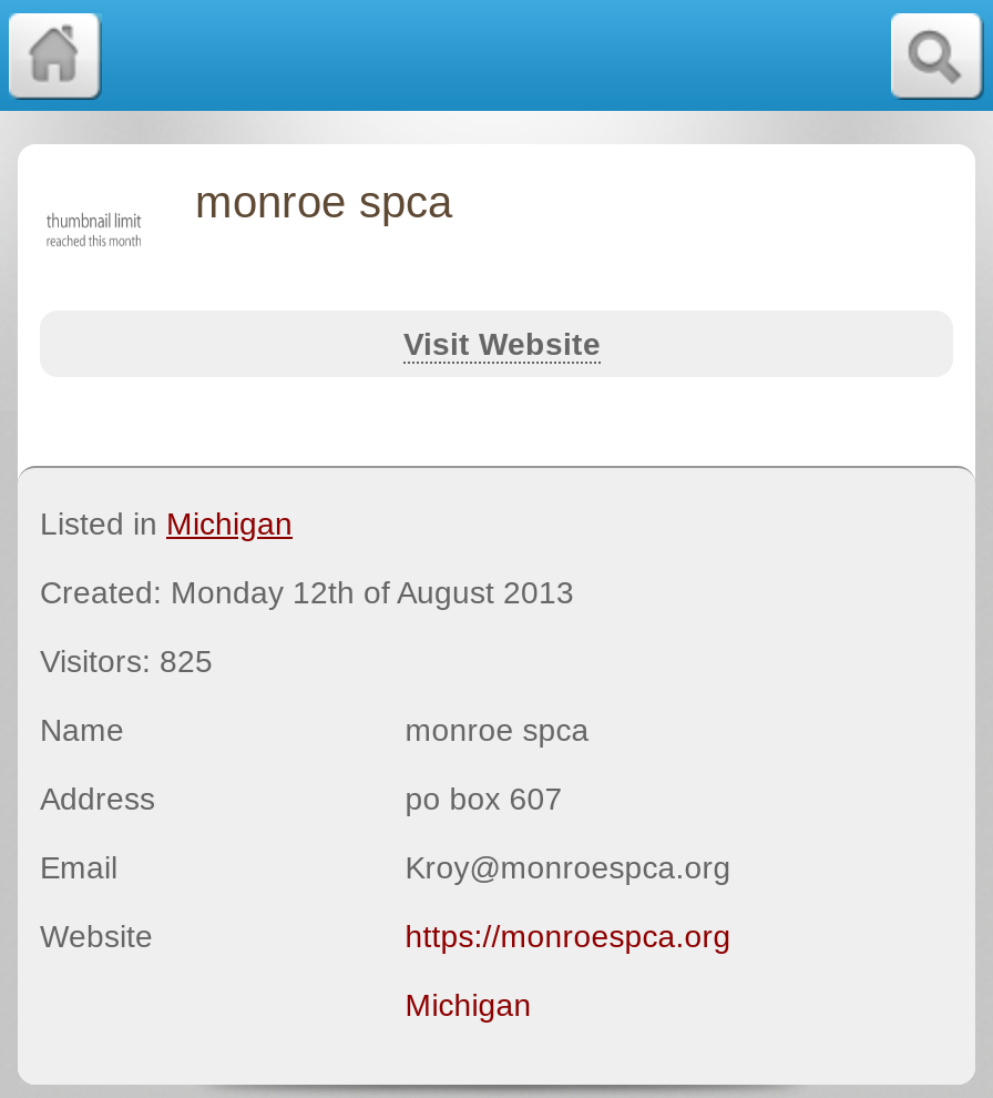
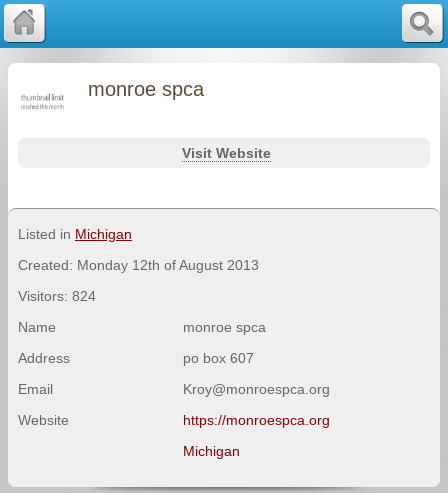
[40,643,213,679] Visitors: 825 -> [18,288,96,304] Visitors: 824

